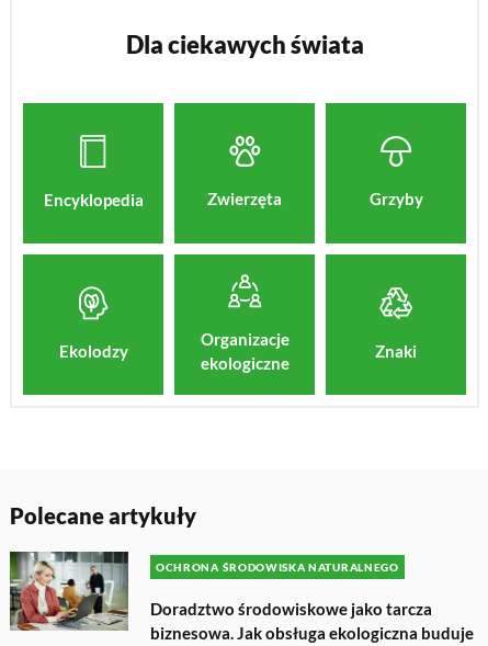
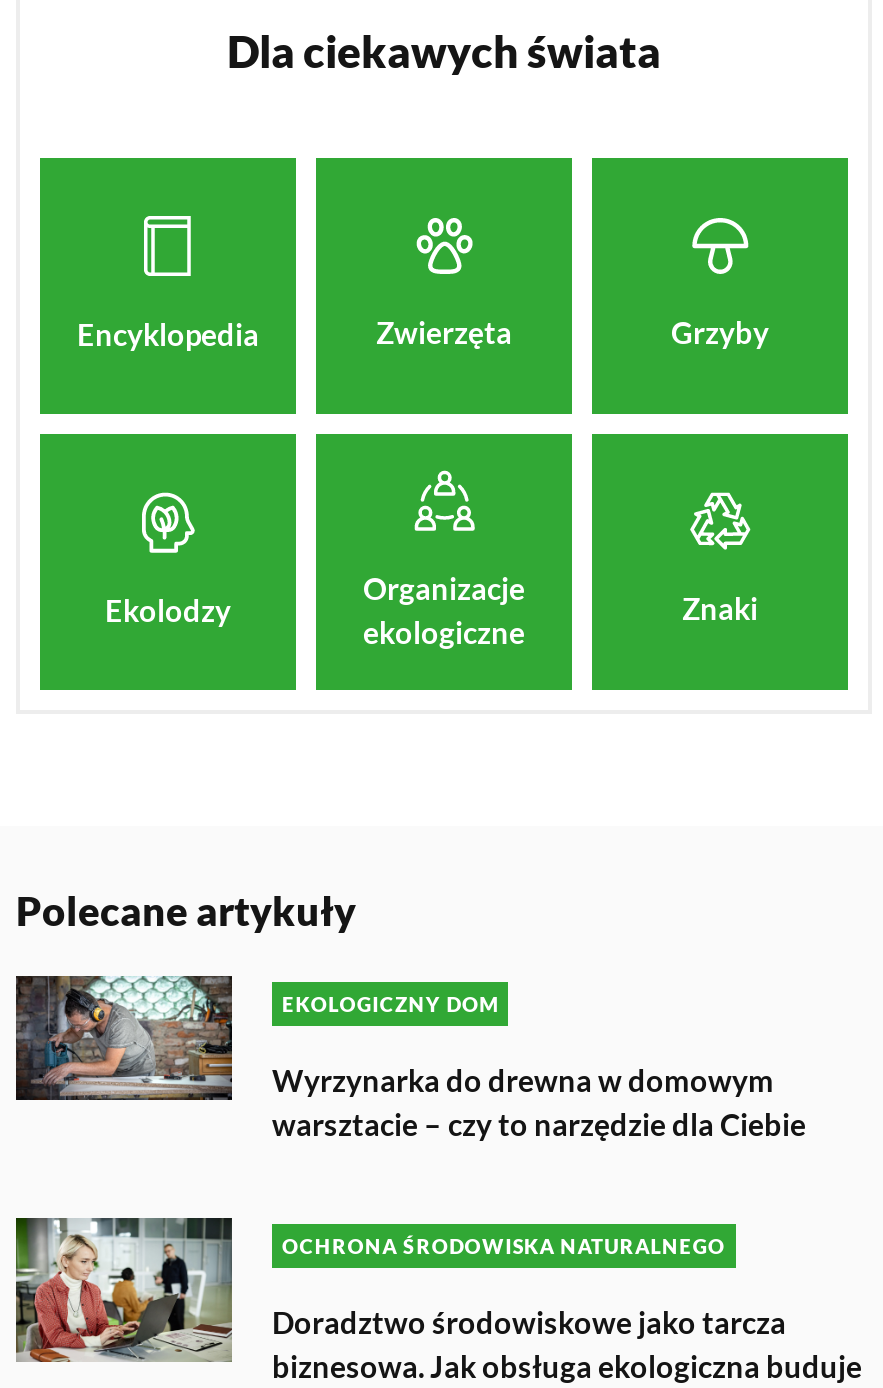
none -> [16,974,806,1141] [image] | EKOLOGICZNY DOM | Wyrzynarka do drewna w domowym | warsztacie – czy to narzędzie dla Ciebie

